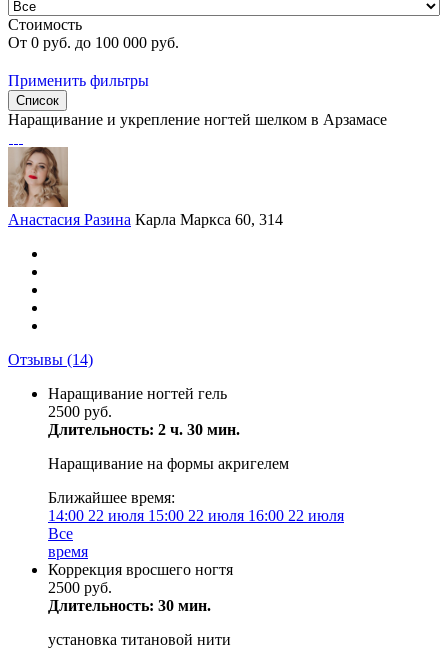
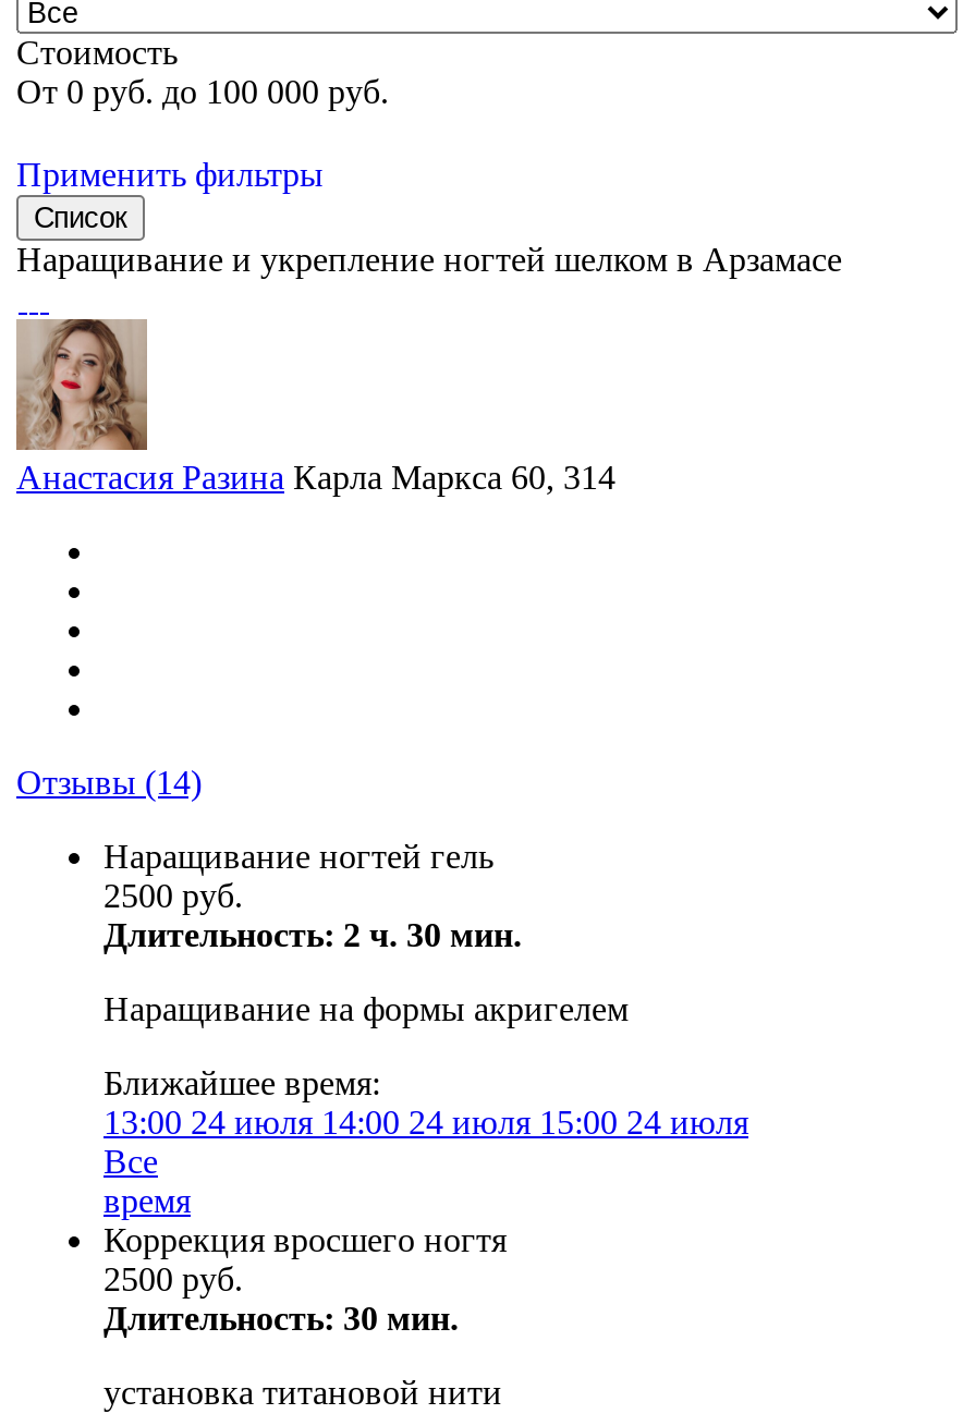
[48,507,344,524] 14:00 22 июля 15:00 22 июля 16:00 22 июля -> [103,1104,748,1141] 13:00 24 июля 14:00 24 июля 15:00 24 июля

